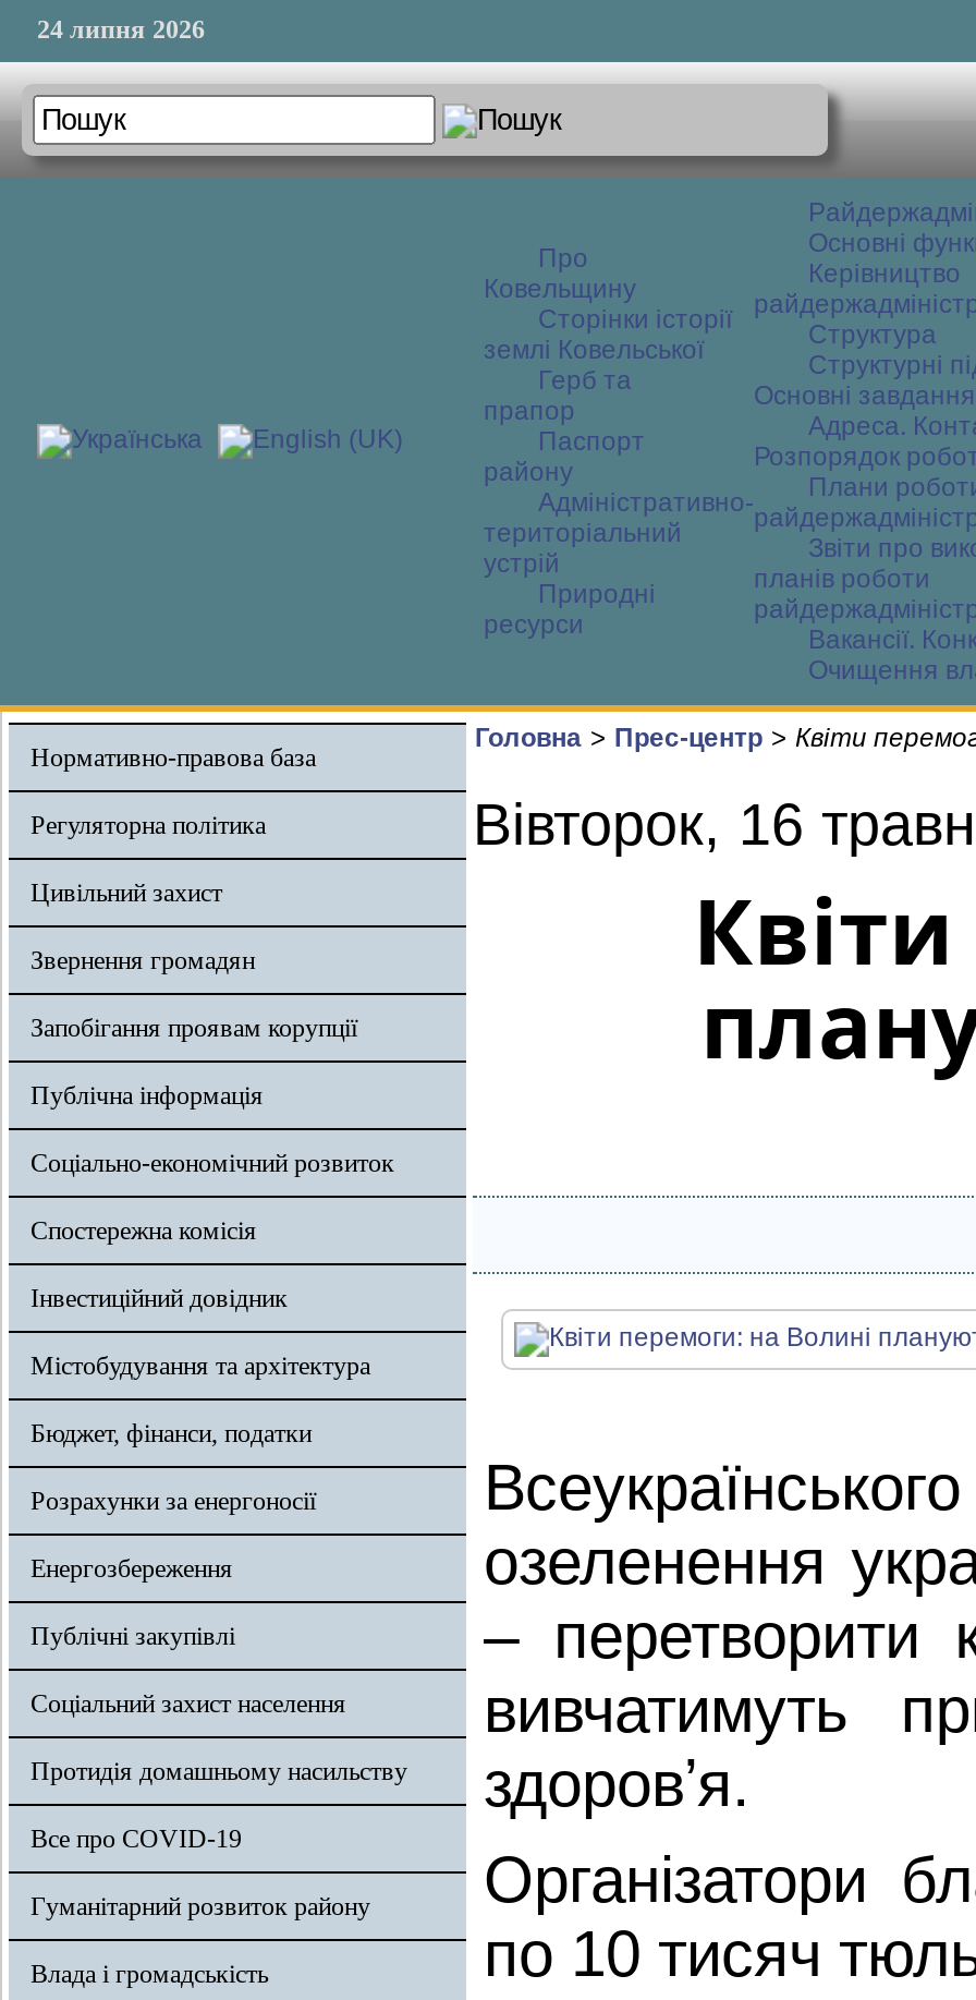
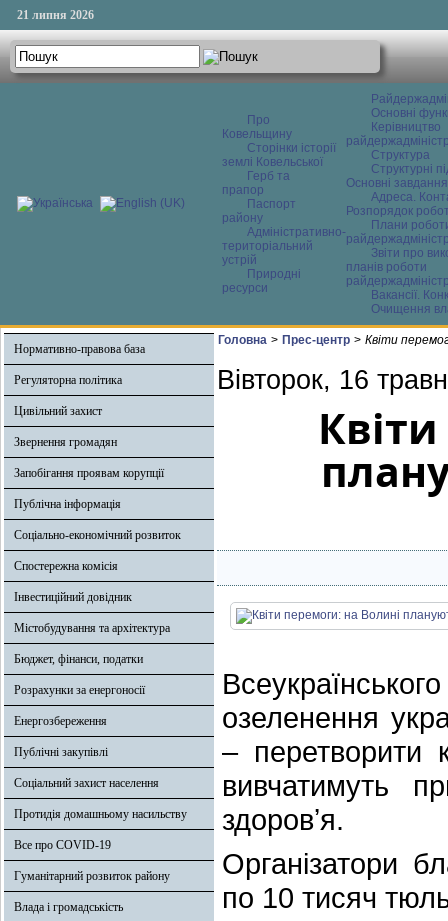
[37,14,205,45] 24 липня 2026 -> [17,8,94,22] 21 липня 2026

